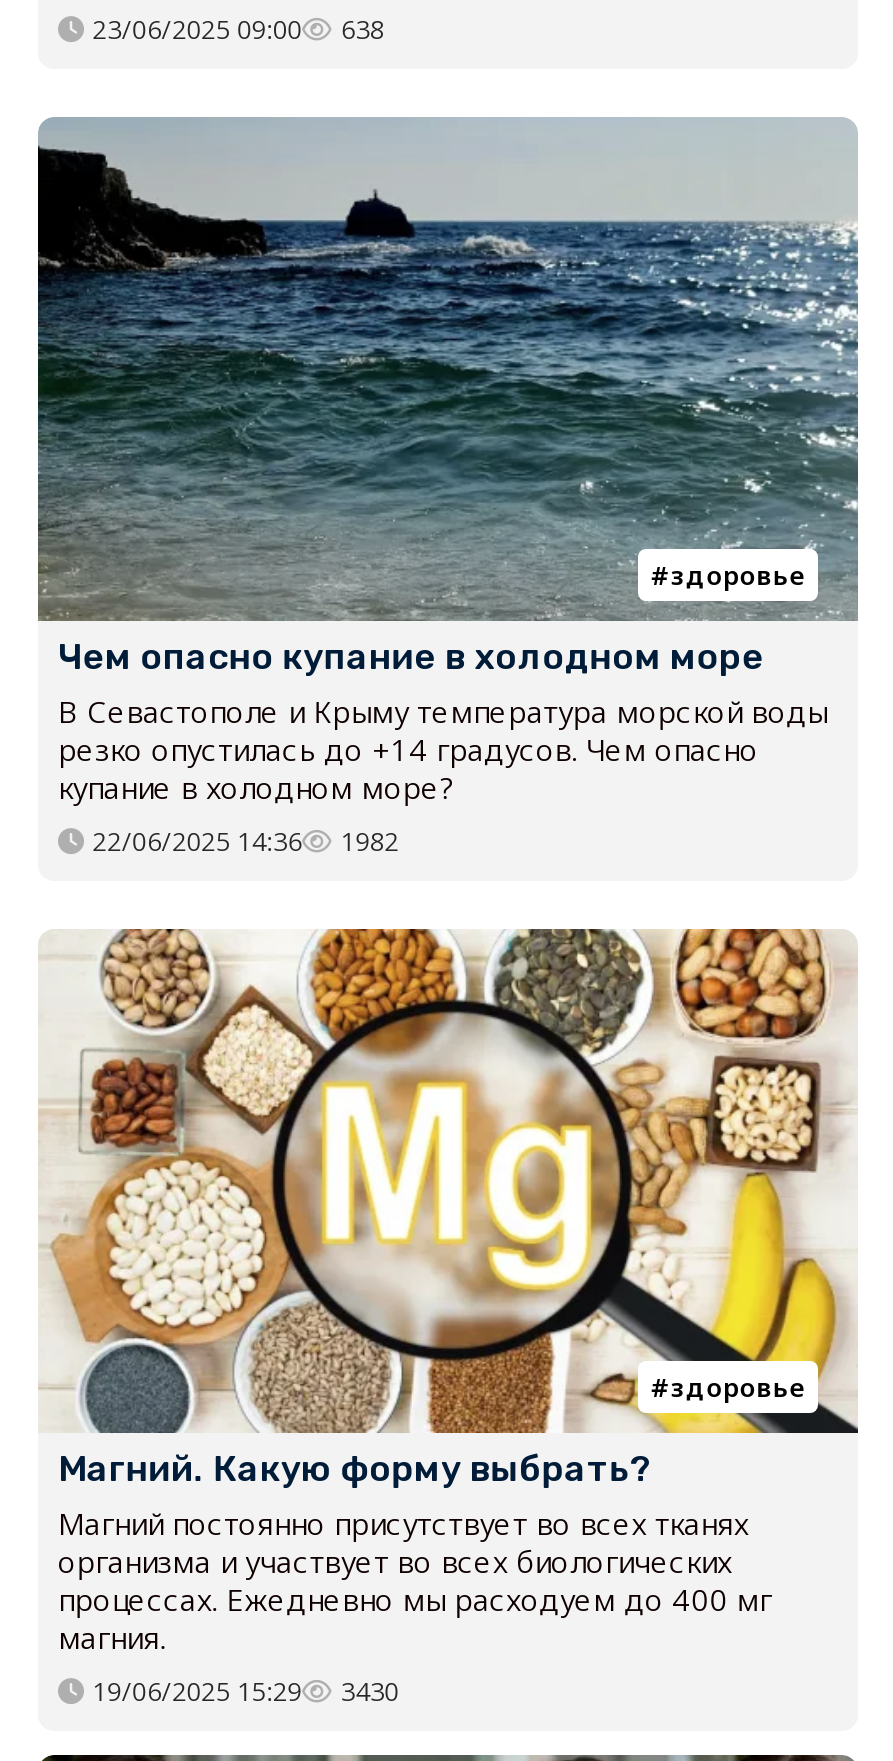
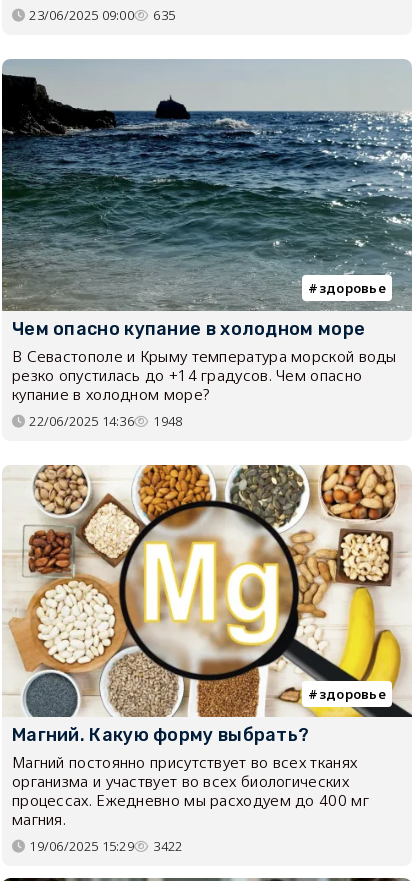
[93,10,385,46] 23/06/2025 09:00 638 -> [29,6,175,24] 23/06/2025 09:00 635
[93,822,399,858] 22/06/2025 14:36 1982 -> [29,412,183,430] 22/06/2025 14:36 1948
[93,1672,399,1708] 19/06/2025 15:29 3430 -> [29,837,183,855] 19/06/2025 15:29 3422

